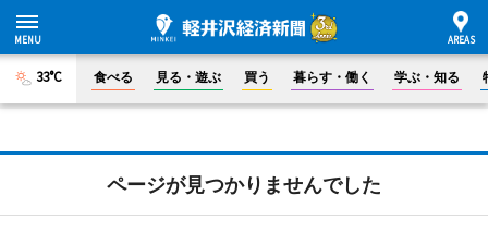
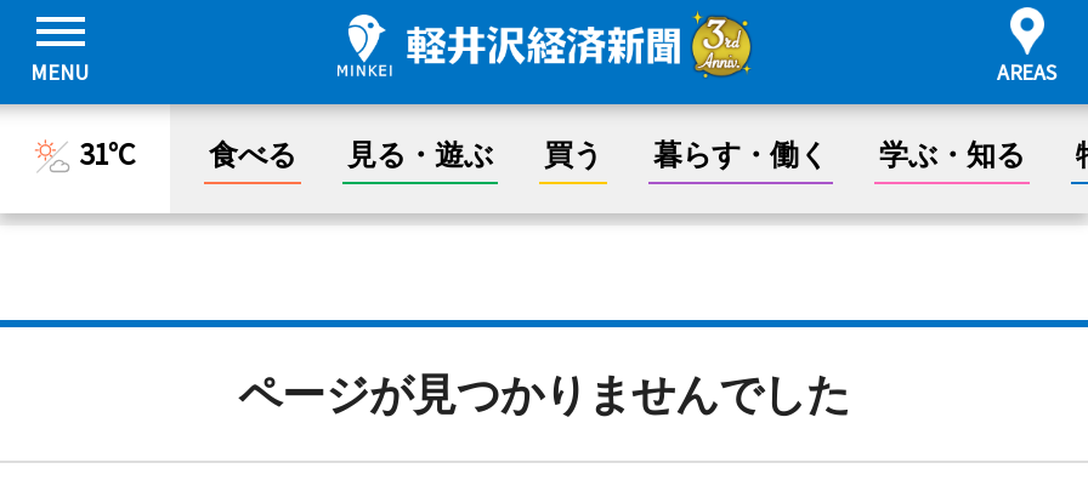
[35,68,62,87] 33°C -> [79,135,137,176] 31°C

